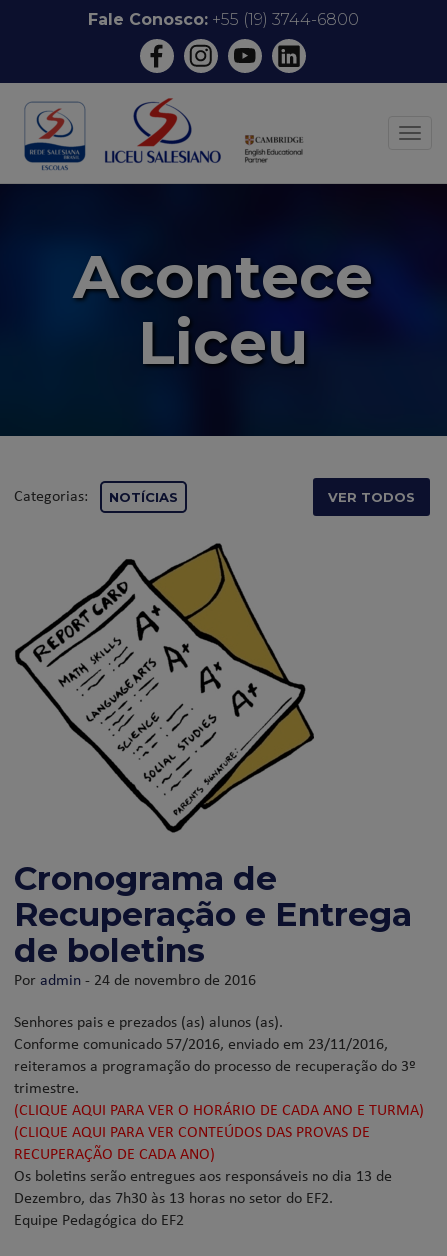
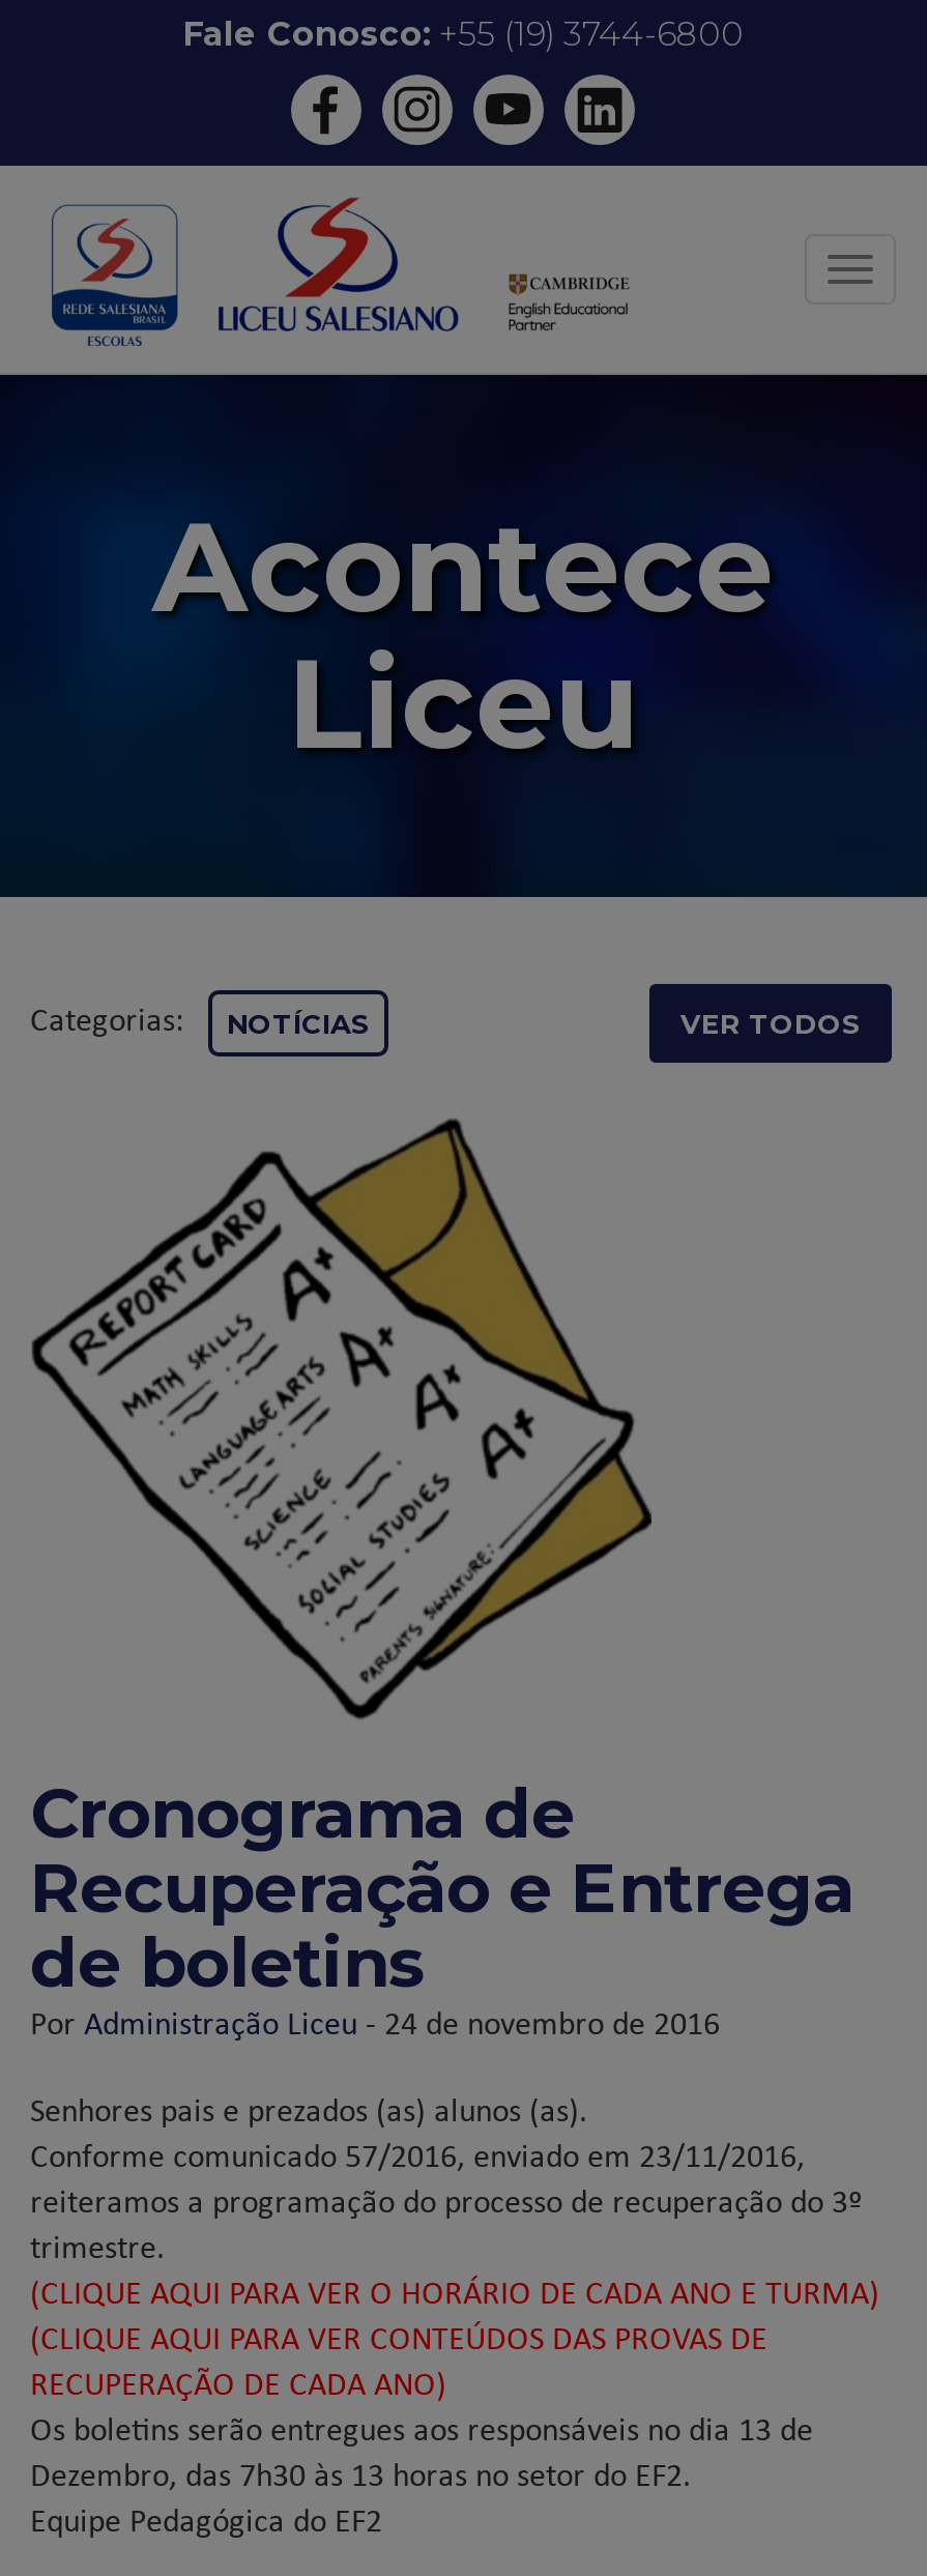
[14,968,256,990] Por admin - 24 de novembro de 2016 -> [30,1999,720,2045] Por Administração Liceu - 24 de novembro de 2016

